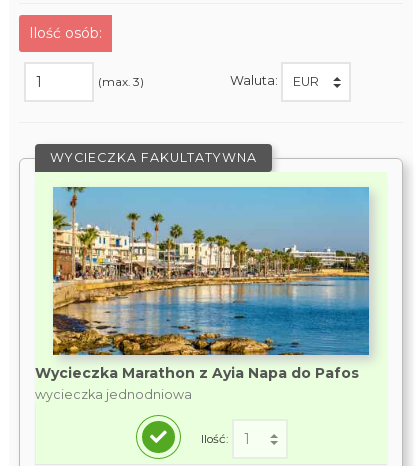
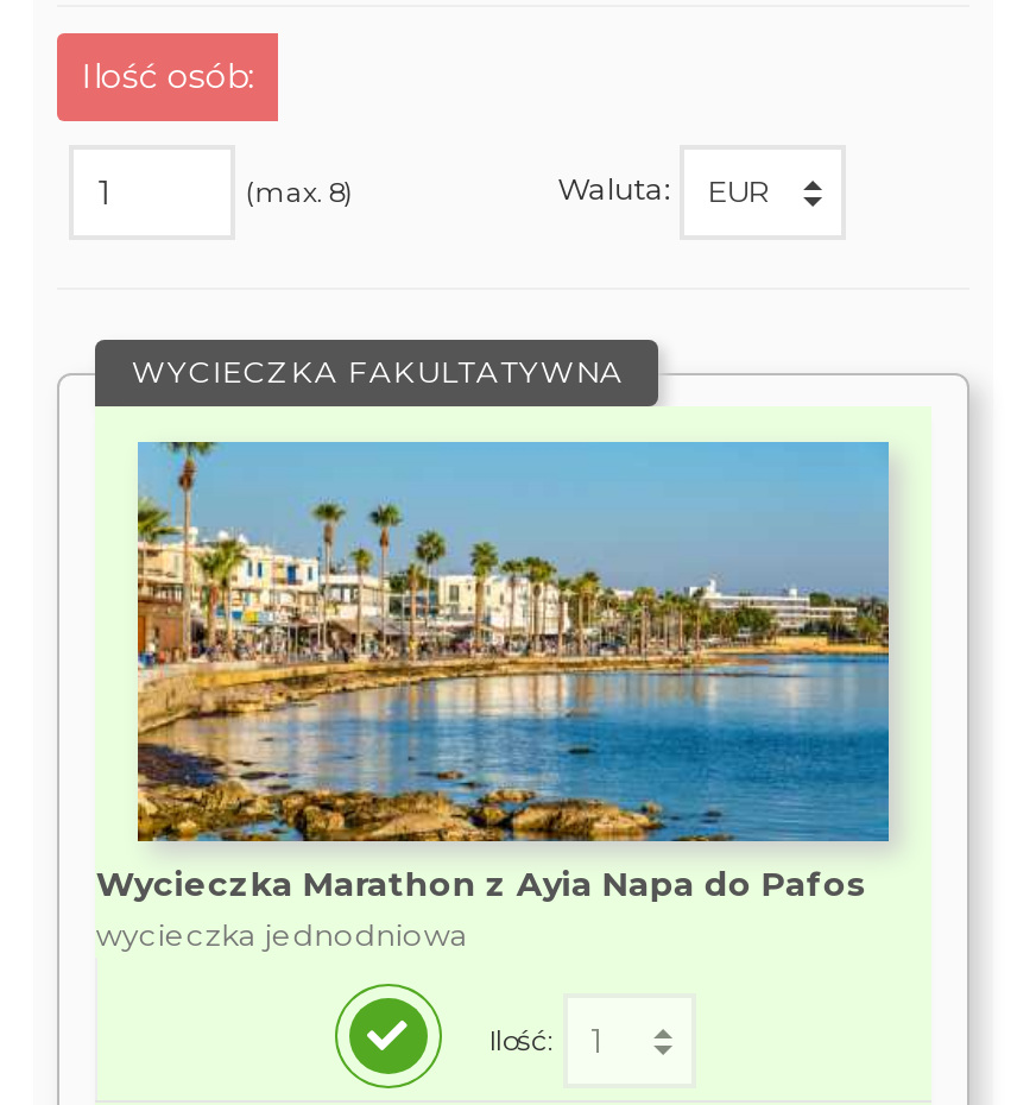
[98,75,144,89] (max. 3) -> [246,175,353,208] (max. 8)

